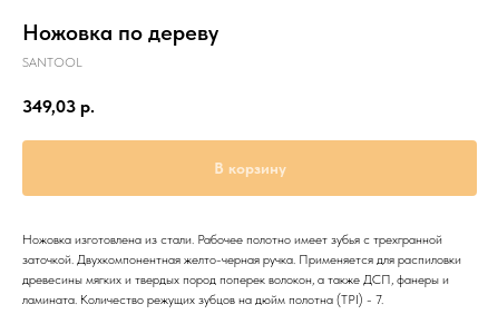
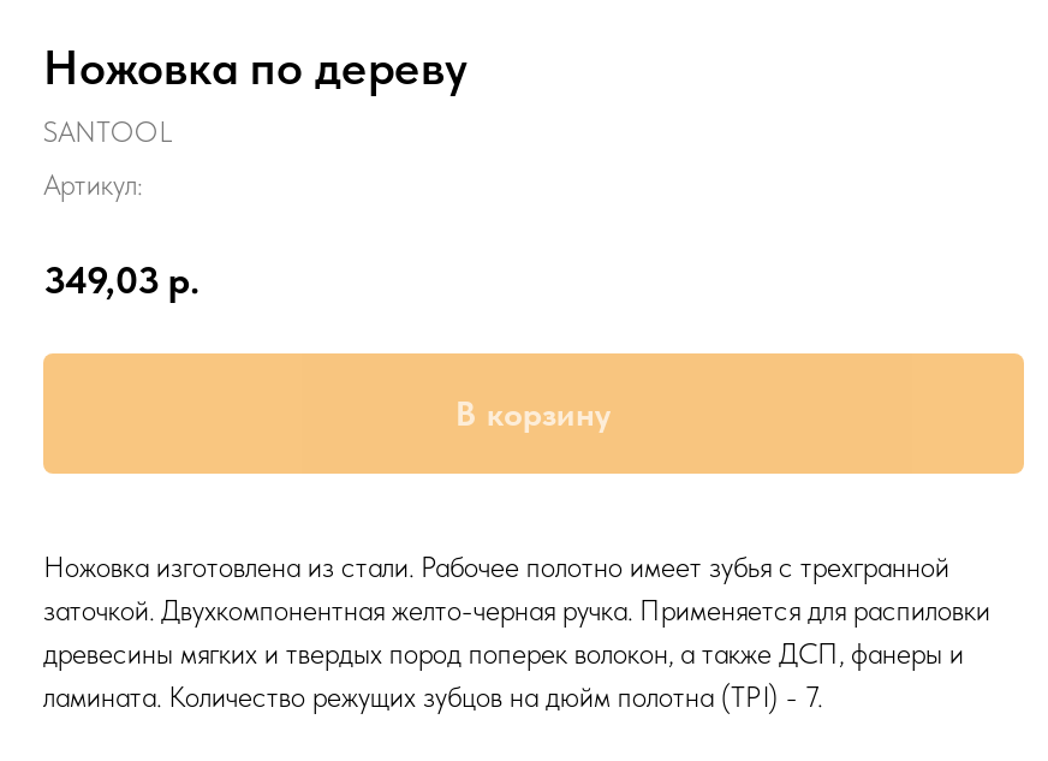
none -> [43,168,142,202] Артикул:

